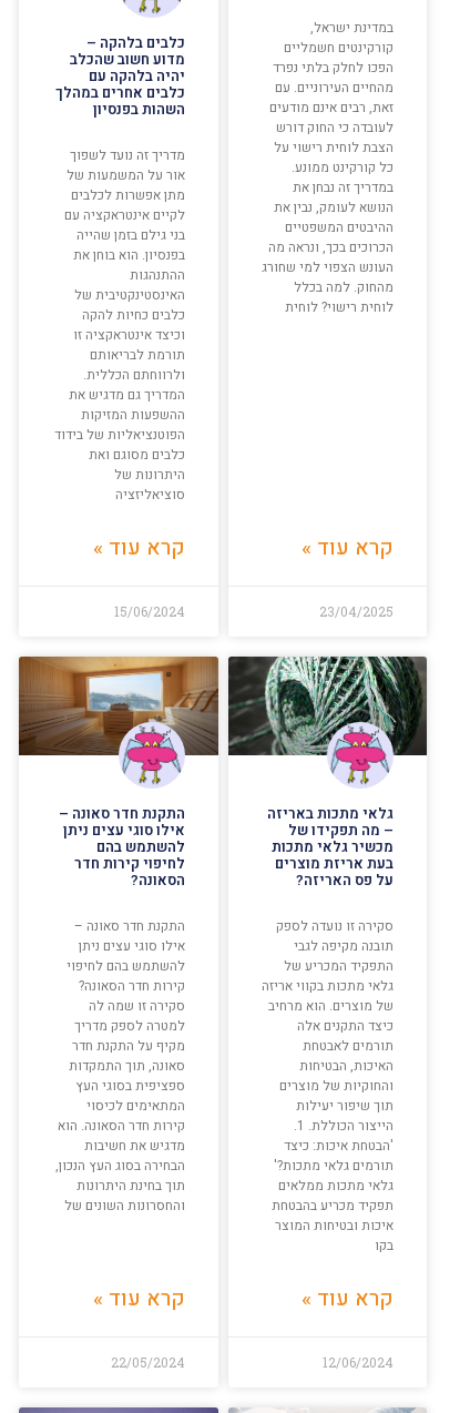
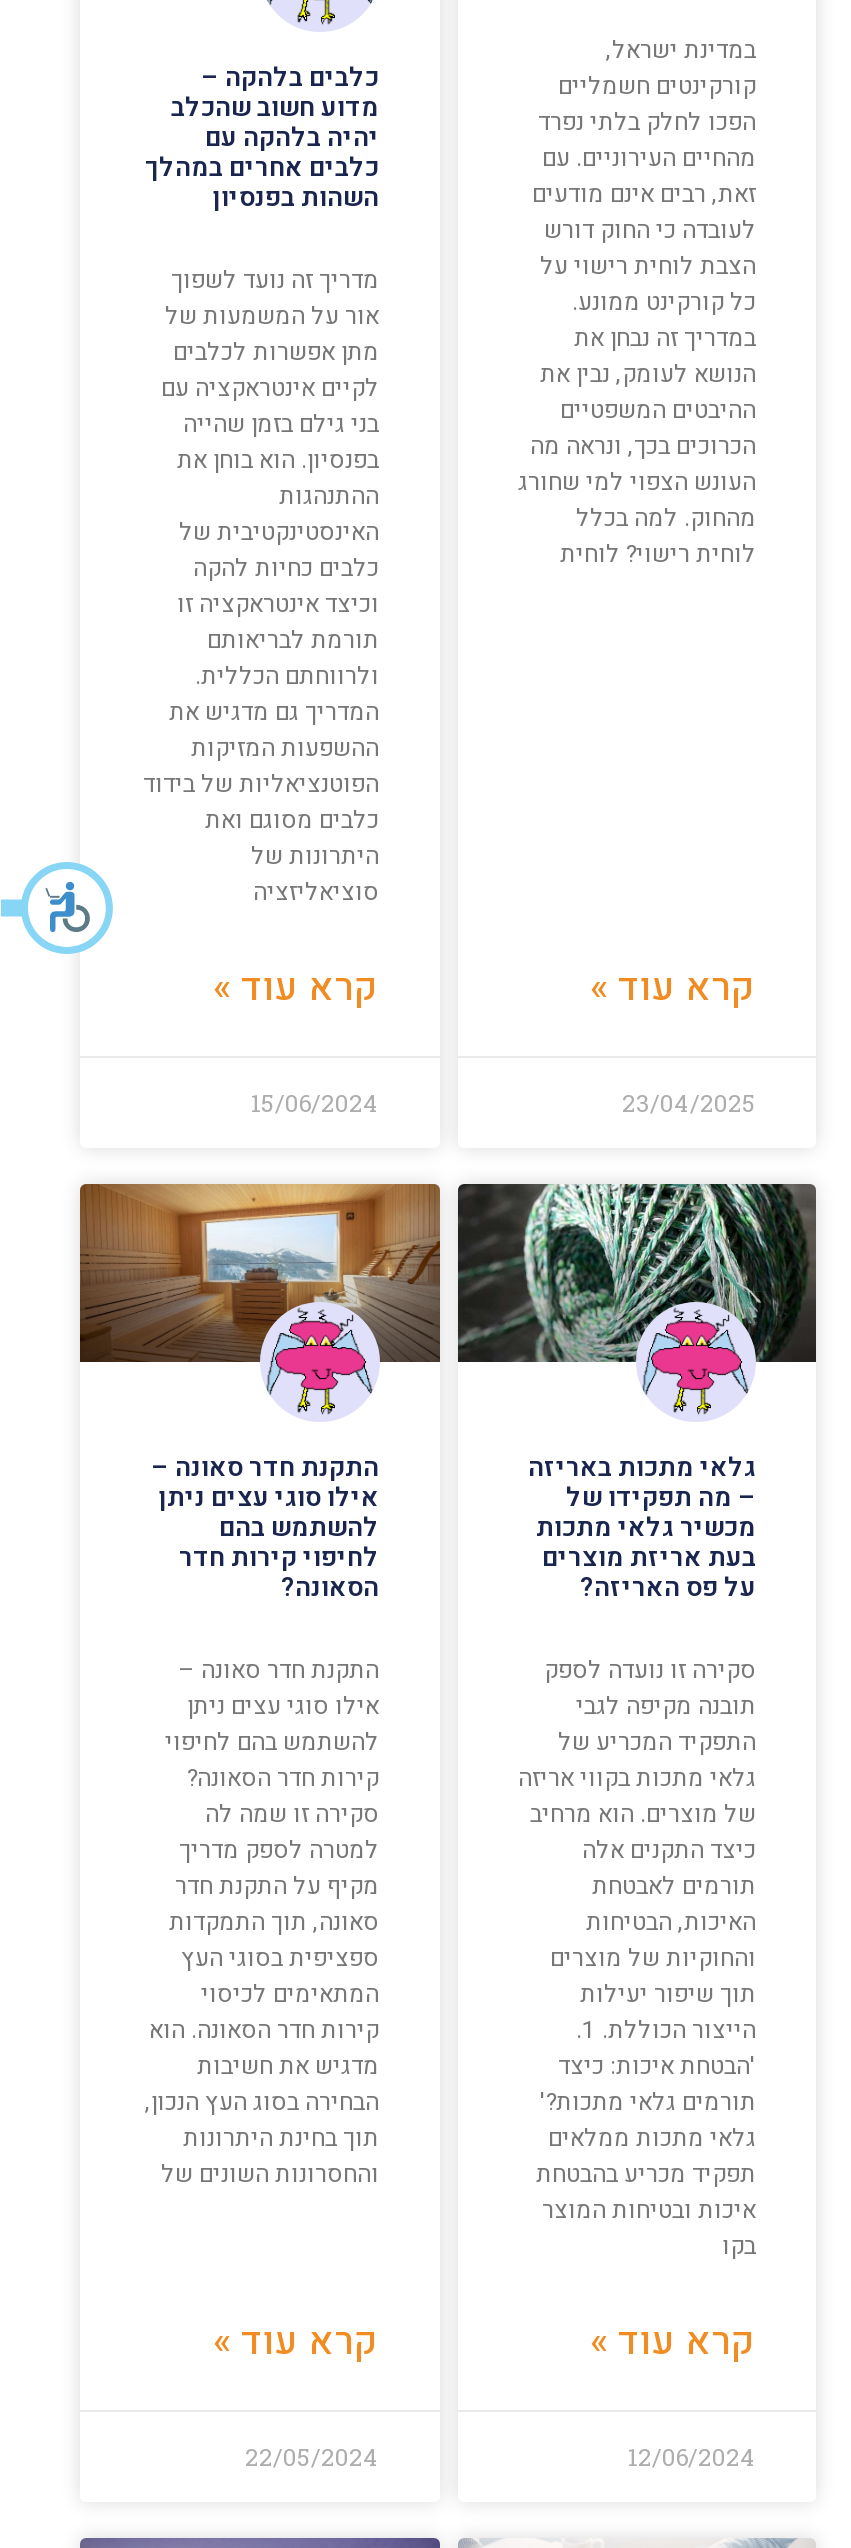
none -> [6,860,114,956] [image]

